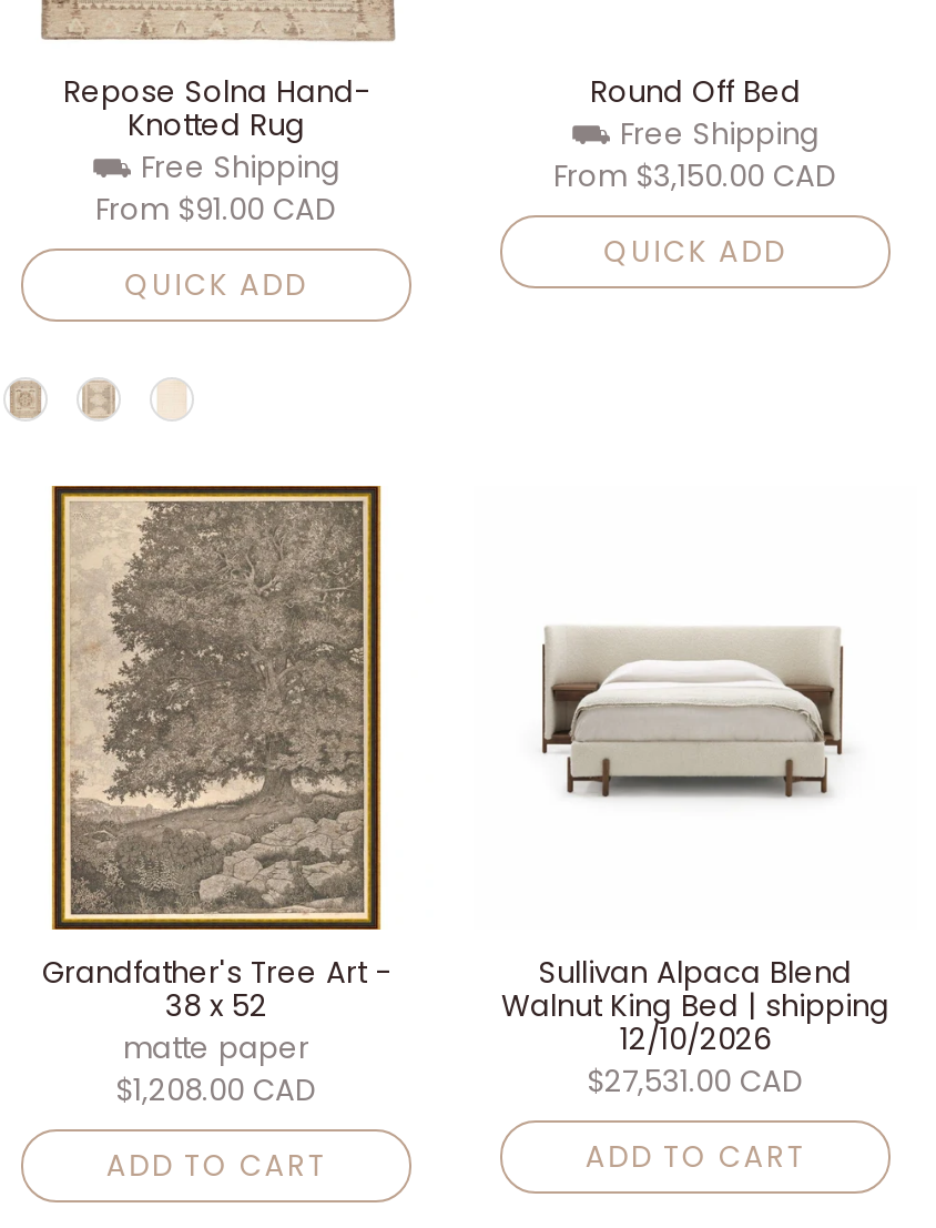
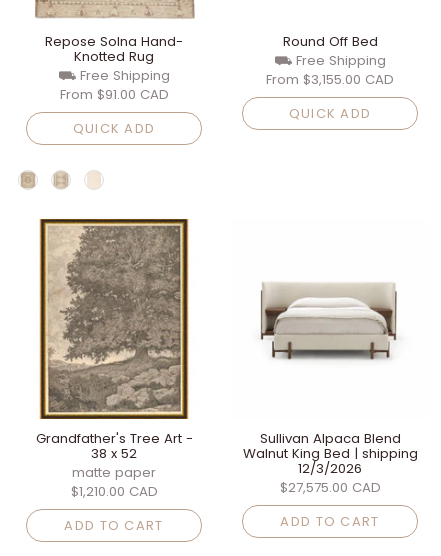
[553,155,837,197] From $3,150.00 CAD -> [266,70,394,89] From $3,155.00 CAD
[620,1018,771,1060] 12/10/2026 -> [298,459,362,478] 12/3/2026
[115,1069,317,1112] $1,208.00 CAD -> [70,482,157,501] $1,210.00 CAD
[587,1060,804,1103] $27,531.00 CAD -> [279,478,380,497] $27,575.00 CAD

